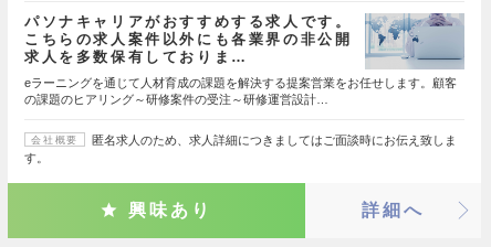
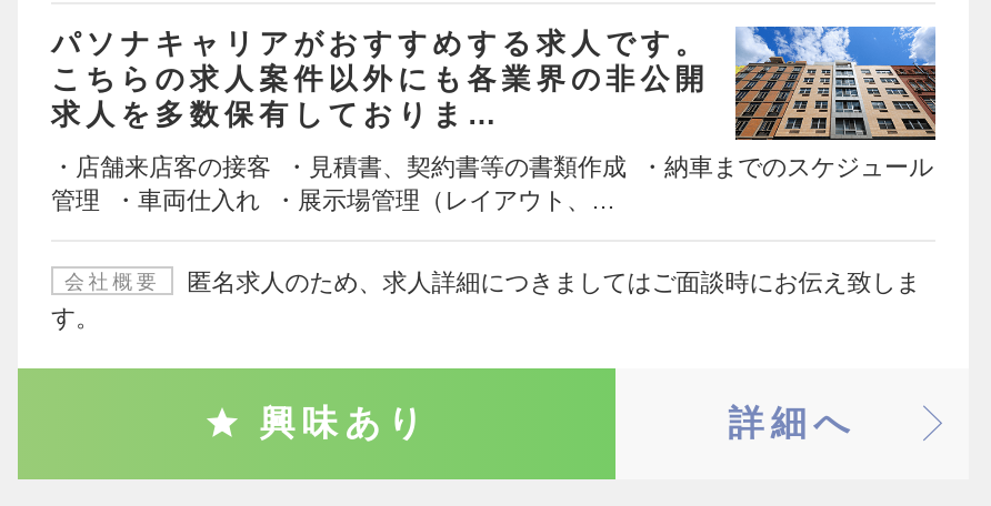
[24,12,466,106] [image] | eラーニングを通じて人材育成の課題を解決する提案営業をお任せします。顧客 | の課題のヒアリング～研修案件の受注～研修運営設計… -> [51,24,938,214] [image] | ・店舗来店客の接客 ・見積書、契約書等の書類作成 ・納車までのスケジュール | 管理 ・車両仕入れ ・展示場管理（レイアウト、…

